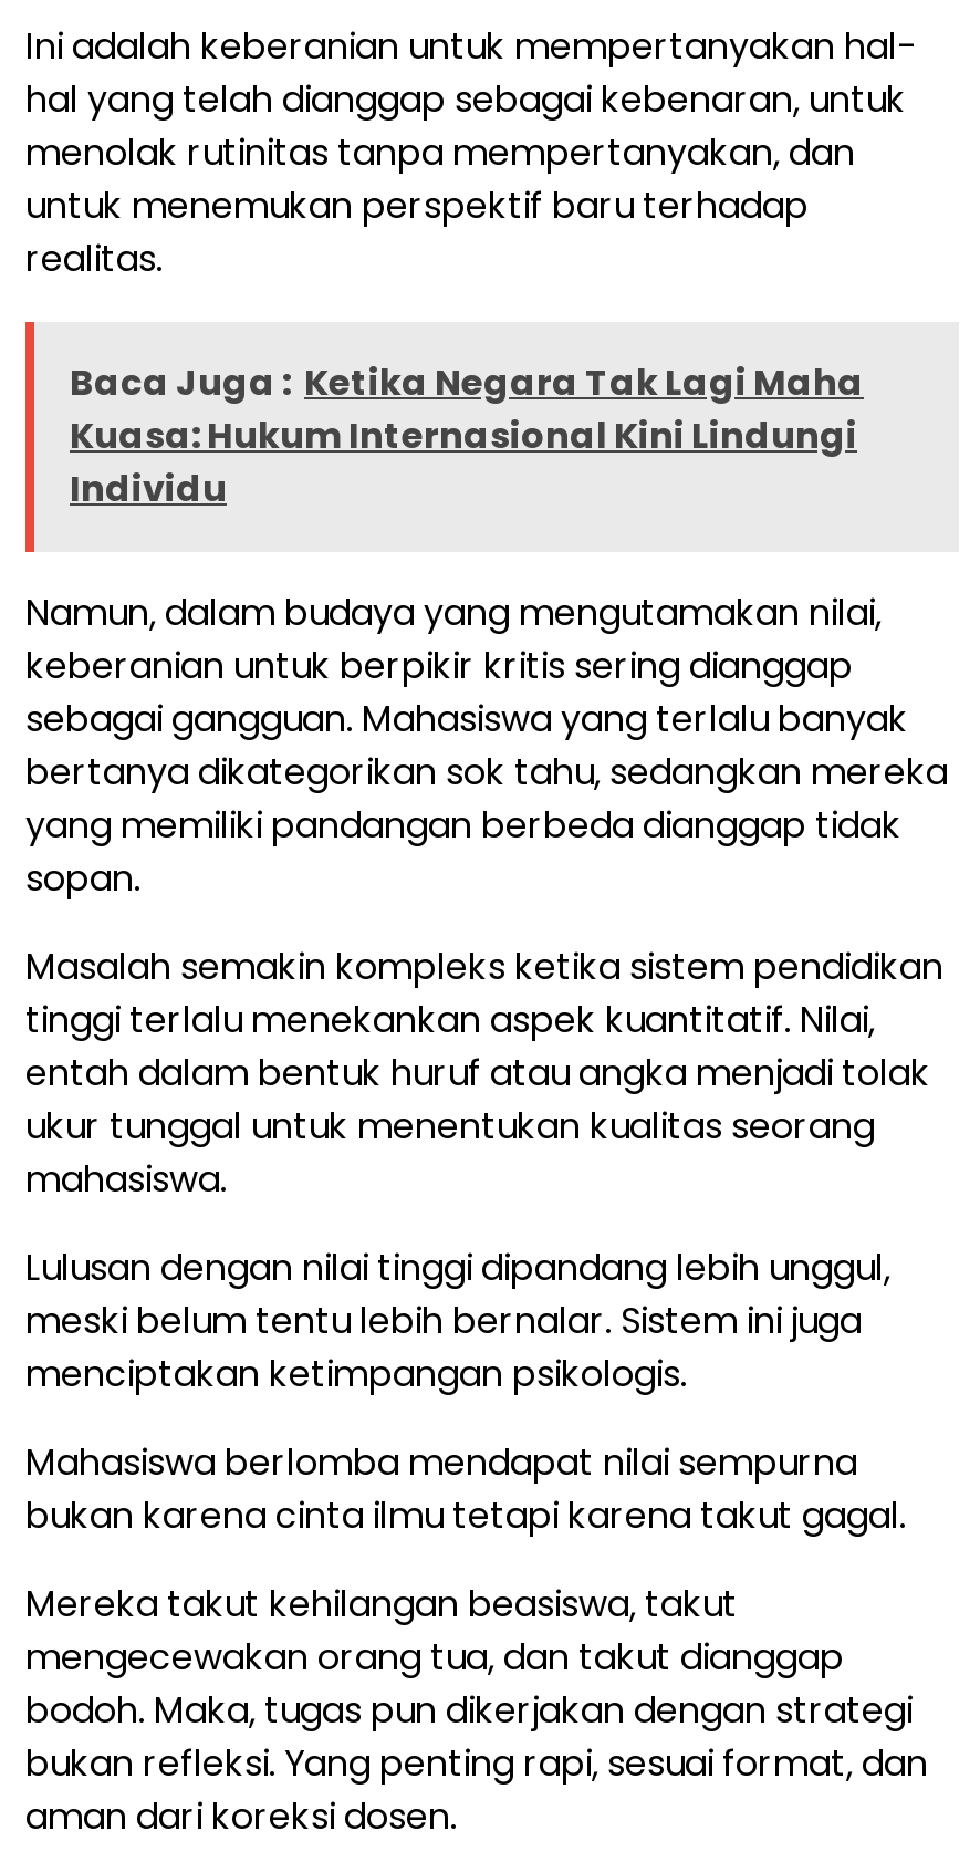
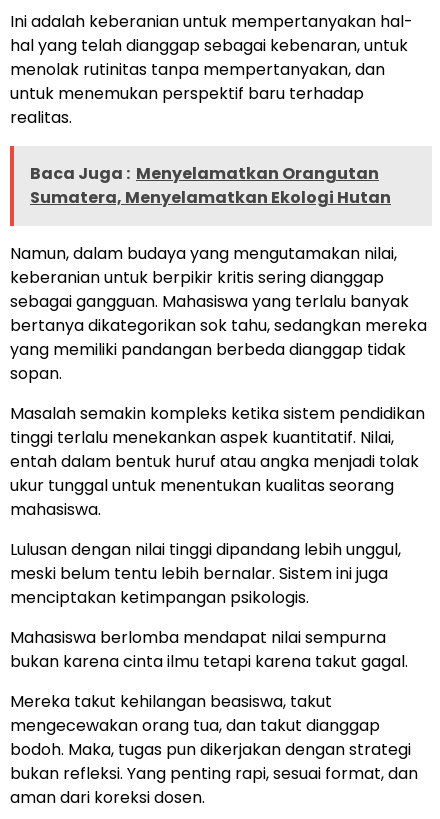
[70,358,864,515] Baca Juga : Ketika Negara Tak Lagi Maha | Kuasa: Hukum Internasional Kini Lindungi | Individu -> [30,162,391,209] Baca Juga : Menyelamatkan Orangutan | Sumatera, Menyelamatkan Ekologi Hutan

